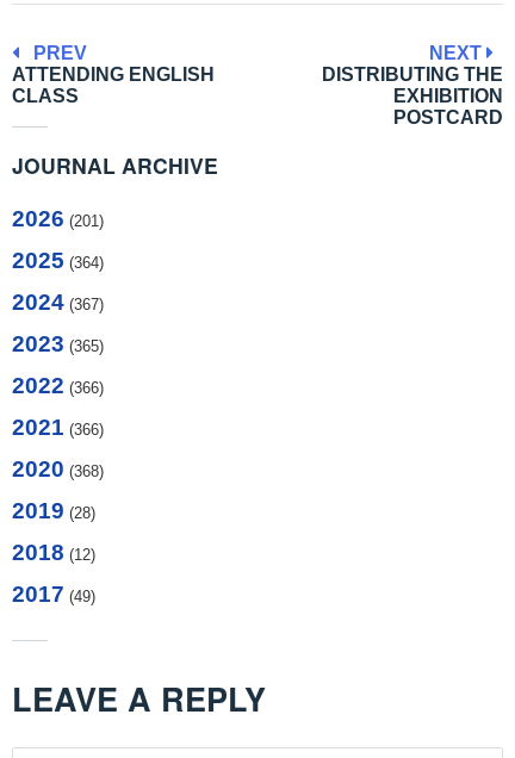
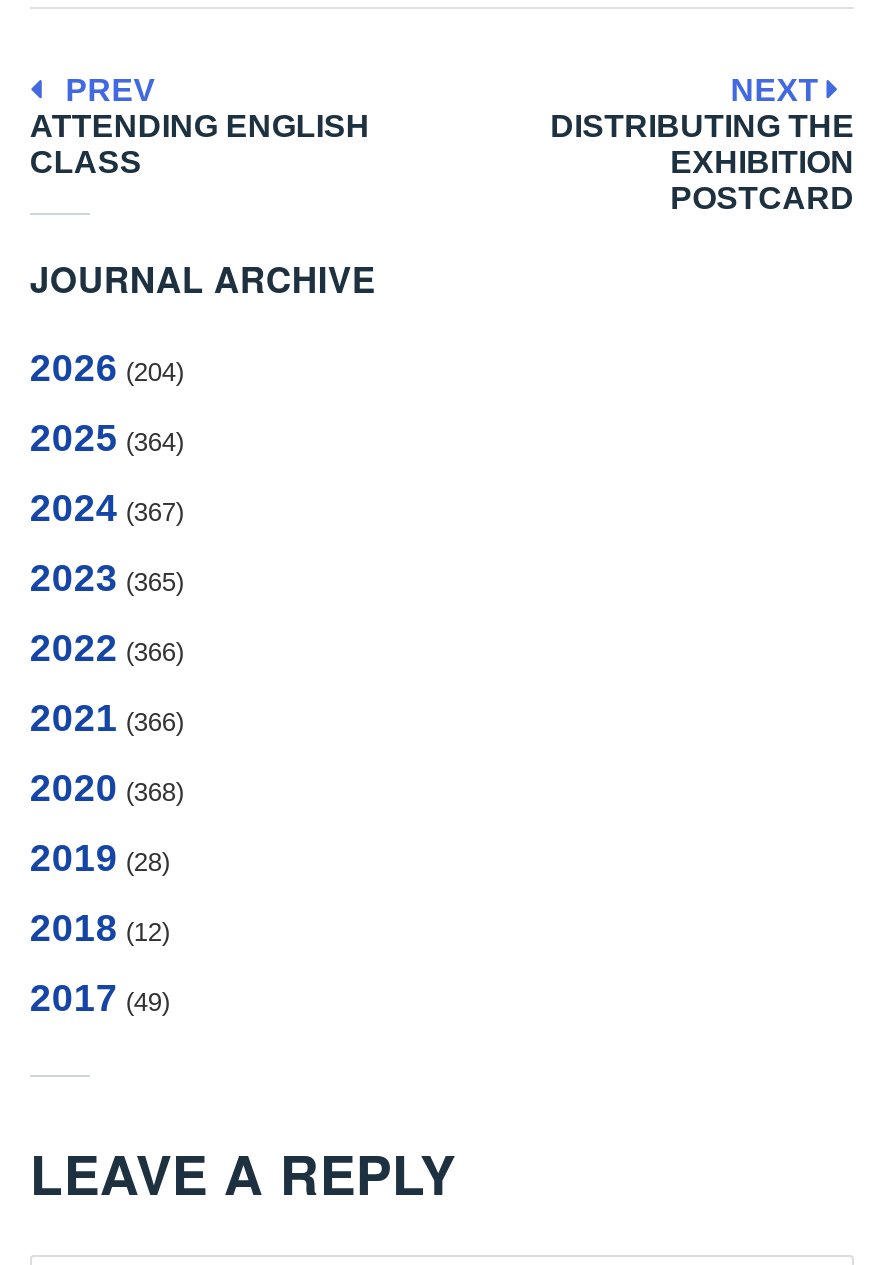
[12,206,104,231] 2026 (201) -> [30,347,184,389] 2026 (204)

